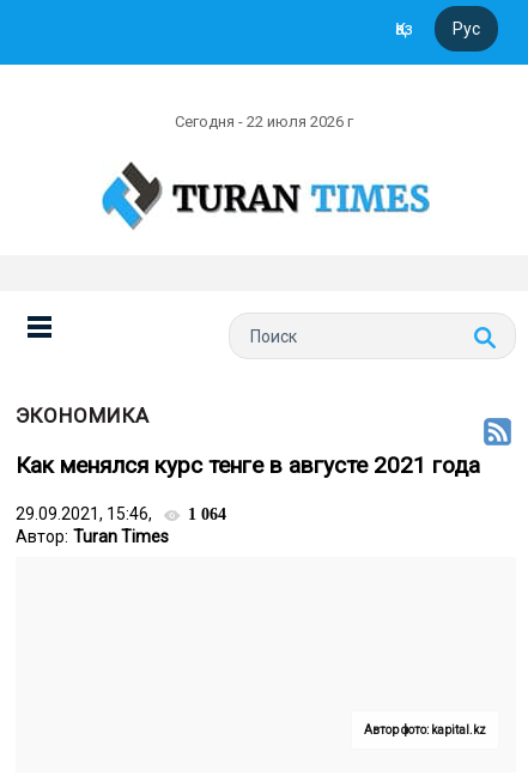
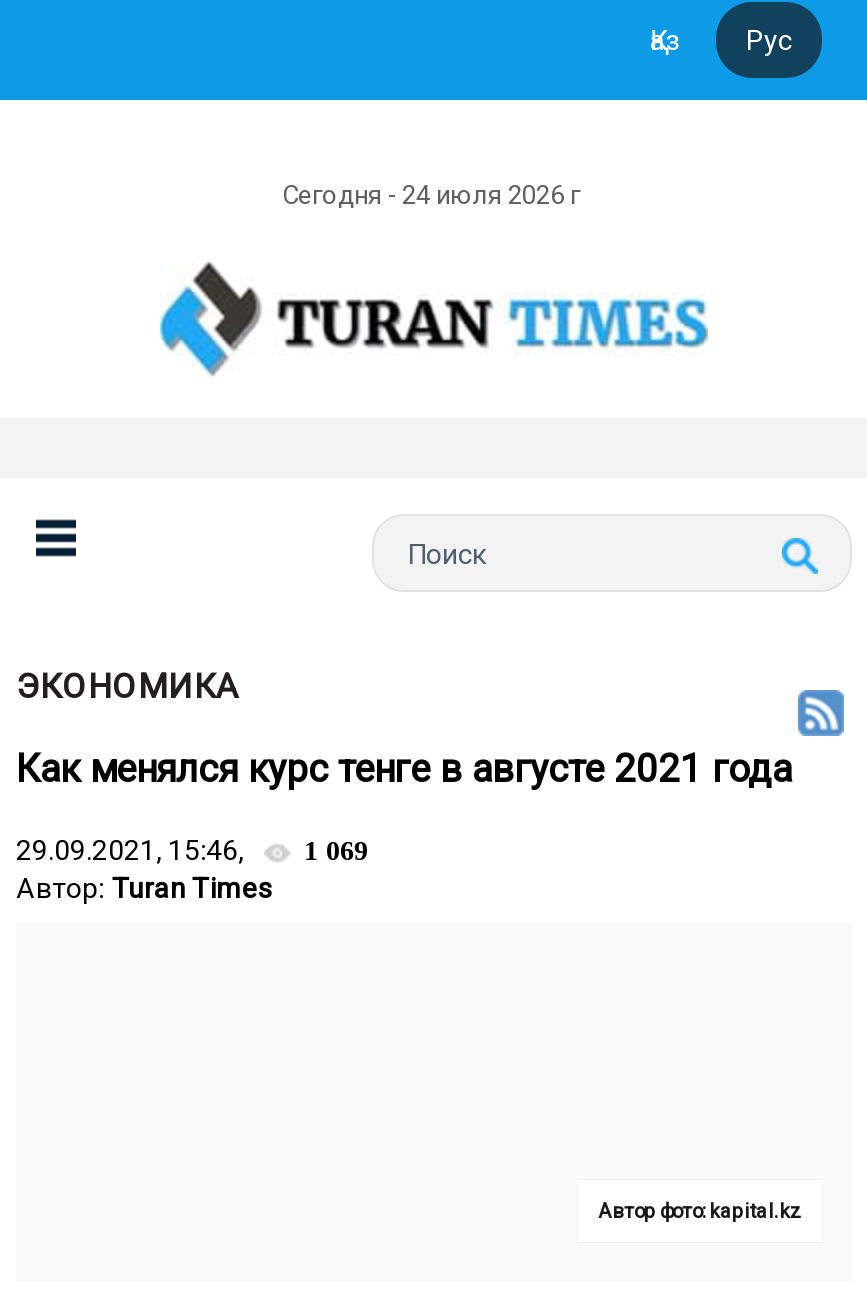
[175,113,357,131] Сегодня - 22 июля 2026 г -> [282,180,586,210] Сегодня - 24 июля 2026 г
[16,504,226,523] 29.09.2021, 15:46, 1 064 -> [16,834,368,866] 29.09.2021, 15:46, 1 069

